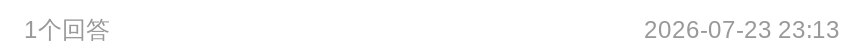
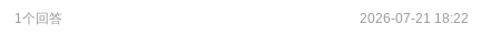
[644,16,840,44] 2026-07-23 23:13 -> [360,11,469,26] 2026-07-21 18:22

